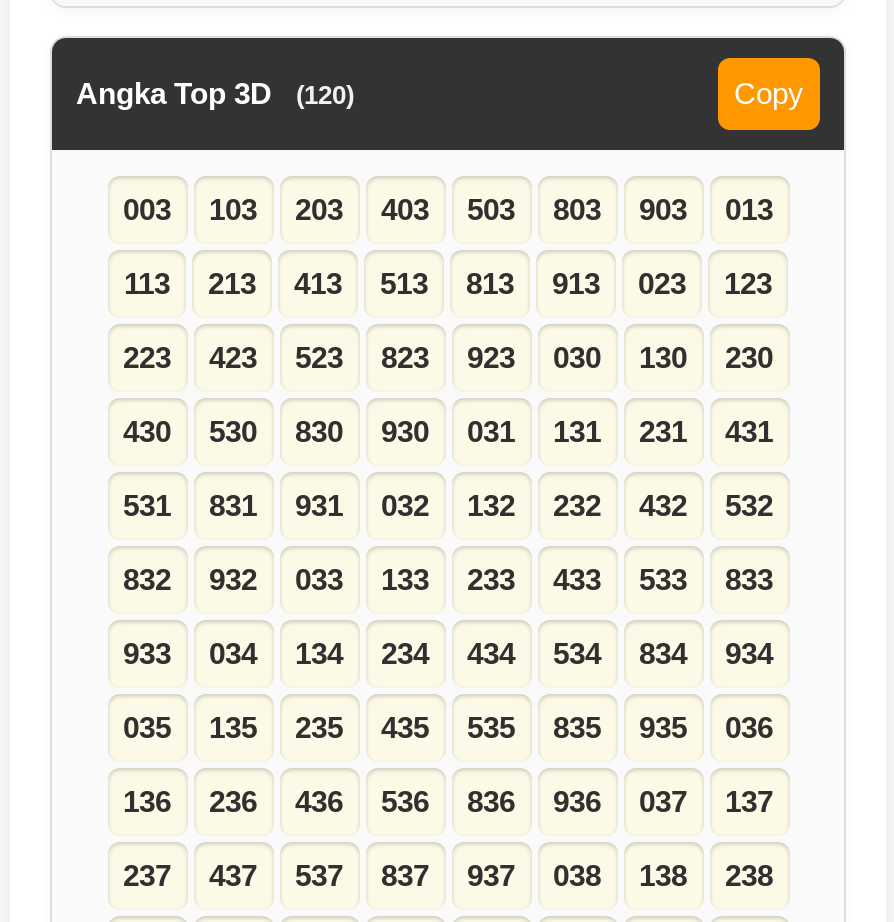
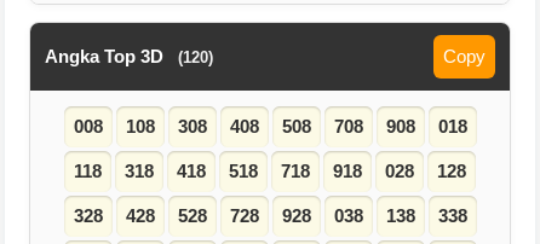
[123,192,773,892] 003 | 103 | 203 | 403 | 503 | 803 | 903 | 013 | 113 | 213 | 413 | 513 | 813 | 913 | 023 | 123 | 223 | 423 | 523 | 823 | 923 | 030 | 130 | 230 | 430 | 530 | 830 | 930 | 031 | 131 | 231 | 431 | 531 | 831 | 931 | 032 | 132 | 232 | 432 | 532 | 832 | 932 | 033 | 133 | 233 | 433 | 533 | 833 | 933 | 034 | 134 | 234 | 434 | 534 | 834 | 934 | 035 | 135 | 235 | 435 | 535 | 835 | 935 | 036 | 136 | 236 | 436 | 536 | 836 | 936 | 037 | 137 | 237 | 437 | 537 | 837 | 937 -> [73,116,467,226] 008 | 108 | 308 | 408 | 508 | 708 | 908 | 018 | 118 | 318 | 418 | 518 | 718 | 918 | 028 | 128 | 328 | 428 | 528 | 728 | 928
[725,858,773,892] 238 -> [438,205,467,226] 338

